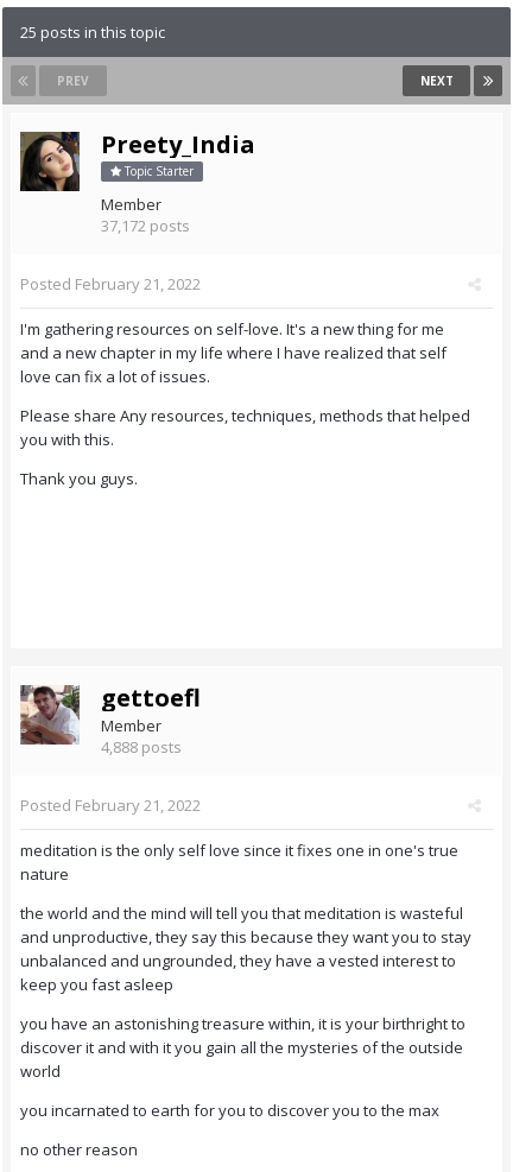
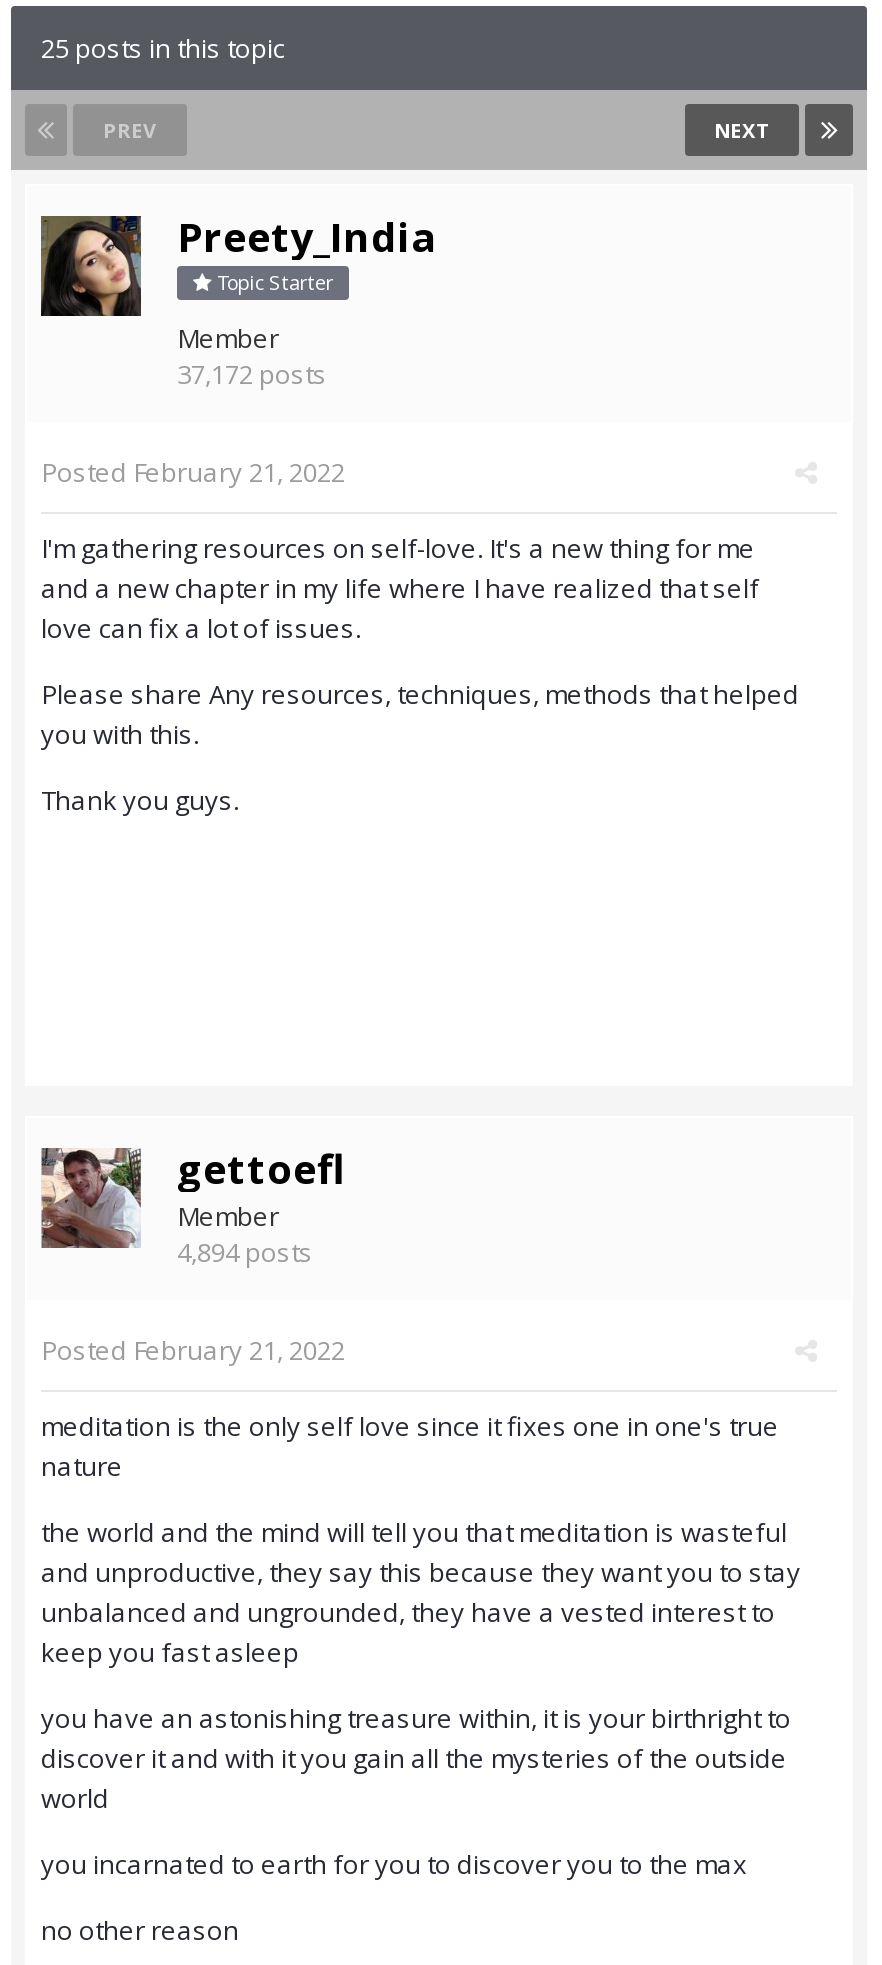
[101,736,182,758] 4,888 posts -> [177,1234,313,1270] 4,894 posts

